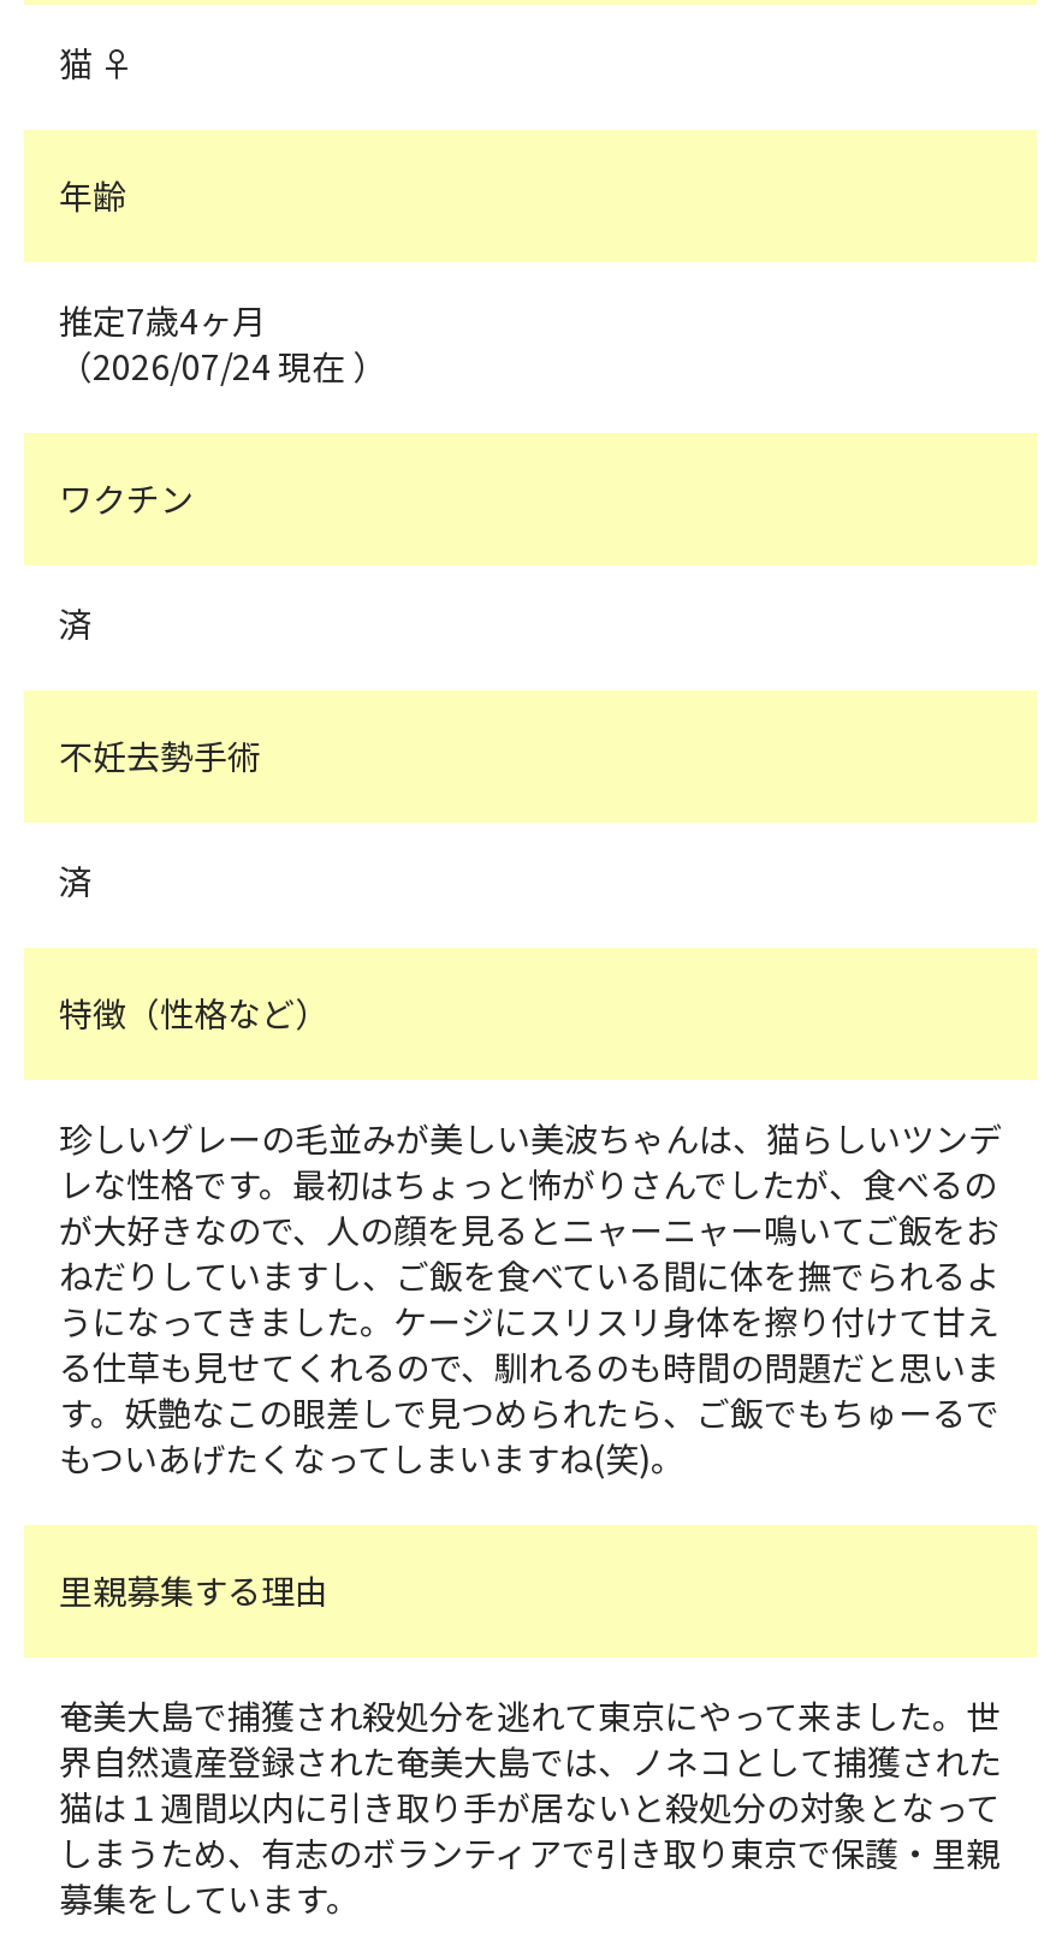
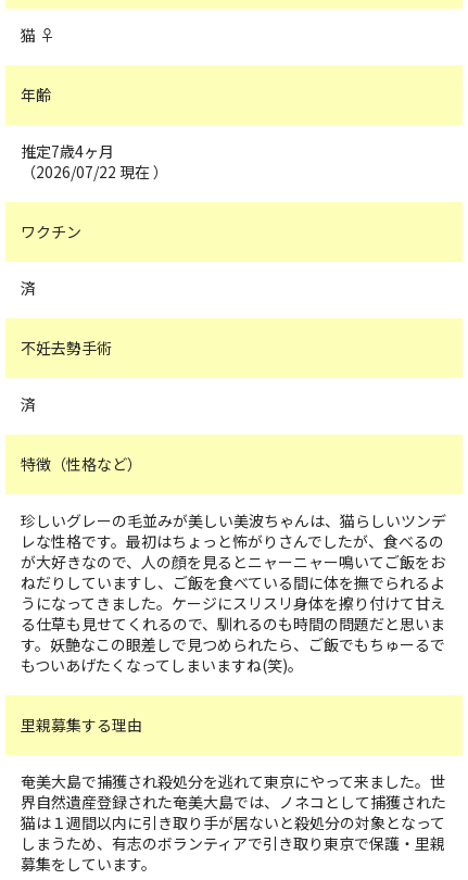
[59,341,386,389] （2026/07/24 現在 ） -> [21,160,169,182] （2026/07/22 現在 ）

